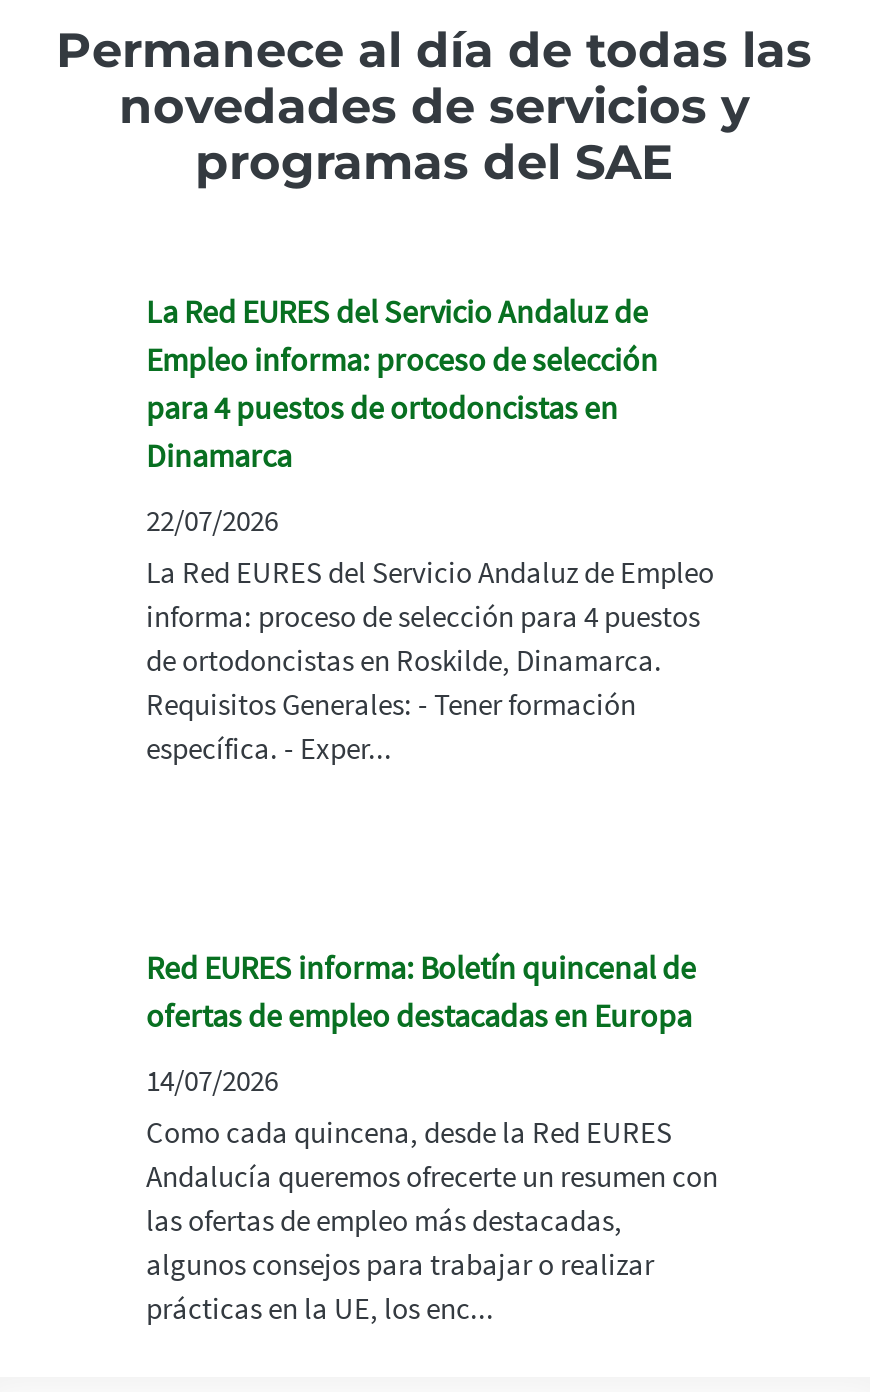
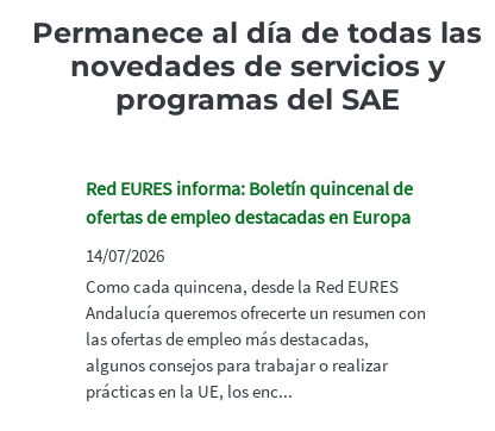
[146,290,714,766] La Red EURES del Servicio Andaluz de | Empleo informa: proceso de selección | para 4 puestos de ortodoncistas en | Dinamarca | 22/07/2026 | La Red EURES del Servicio Andaluz de Empleo | informa: proceso de selección para 4 puestos | de ortodoncistas en Roskilde, Dinamarca. | Requisitos Generales: - Tener formación | específica. - Exper... -> none

